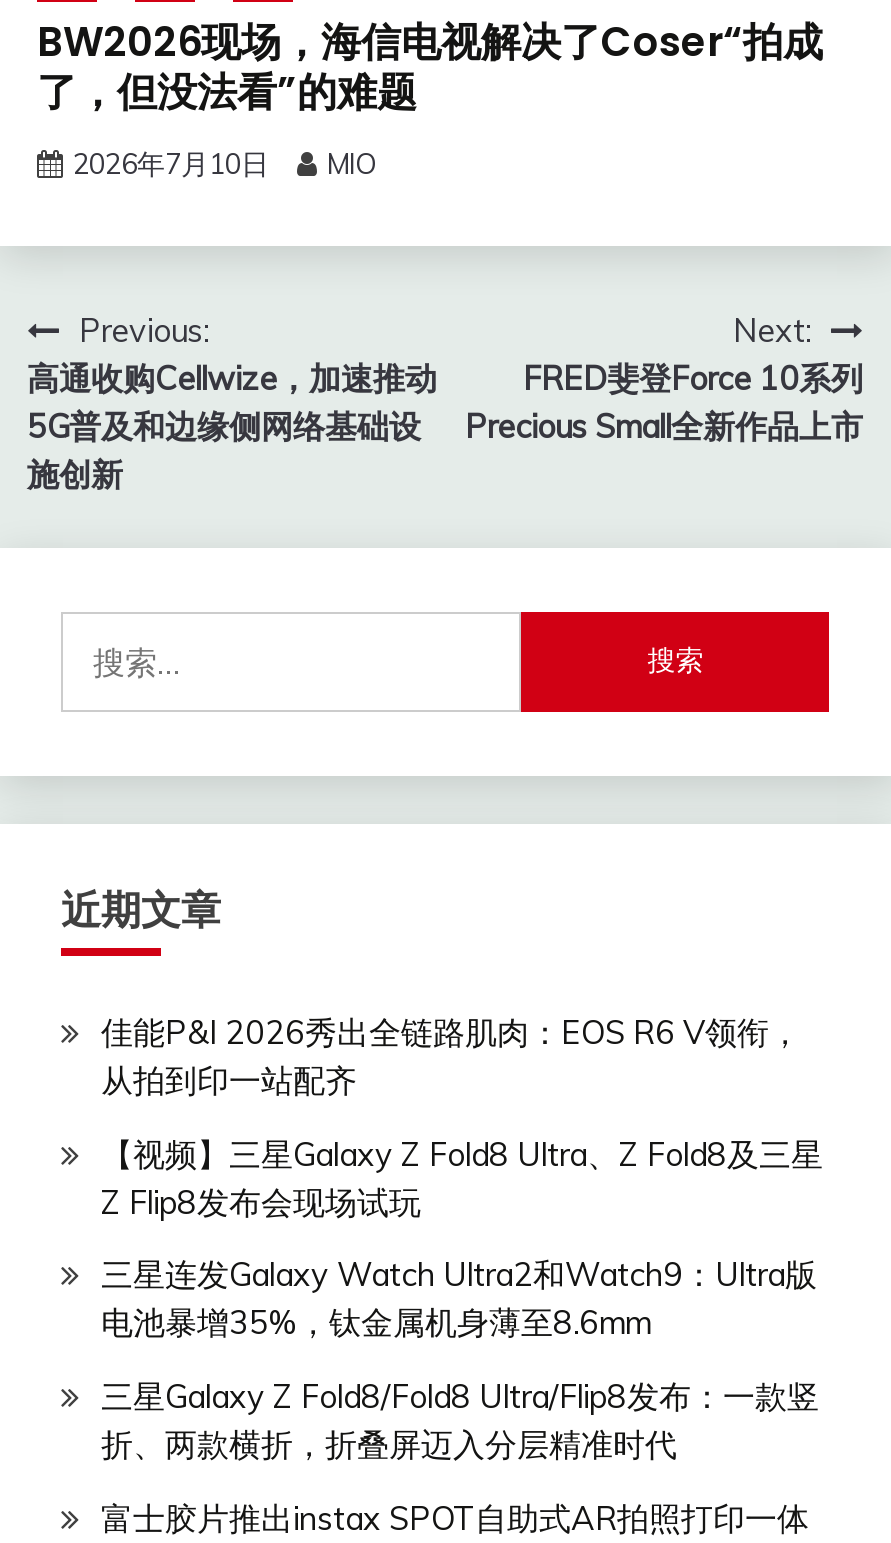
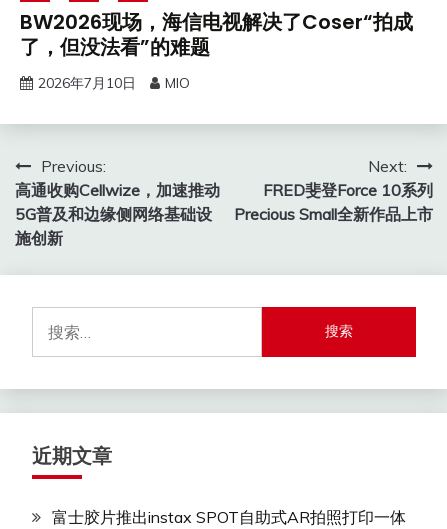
[101,1011,823,1464] 佳能P&I 2026秀出全链路肌肉：EOS R6 V领衔， | 从拍到印一站配齐 | 【视频】三星Galaxy Z Fold8 Ultra、Z Fold8及三星 | Z Flip8发布会现场试玩 | 三星连发Galaxy Watch Ultra2和Watch9：Ultra版 | 电池暴增35%，钛金属机身薄至8.6mm | 三星Galaxy Z Fold8/Fold8 Ultra/Flip8发布：一款竖 | 折、两款横折，折叠屏迈入分层精准时代 -> none

